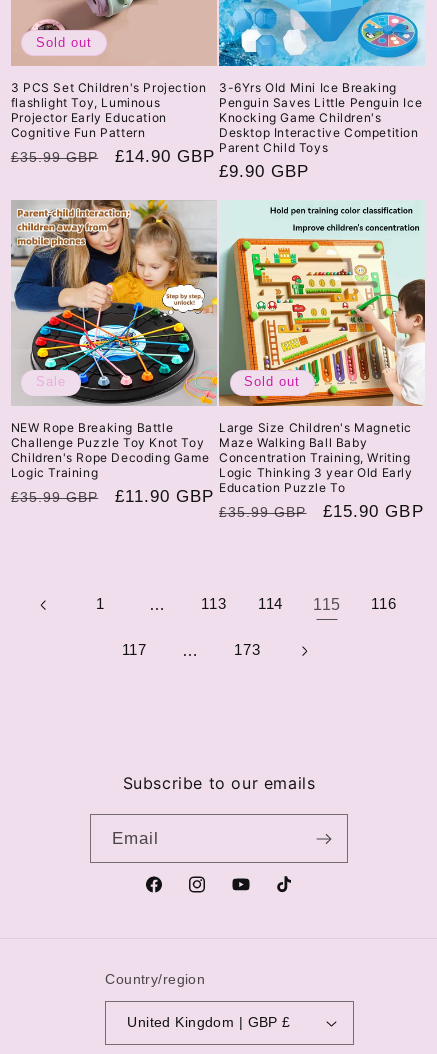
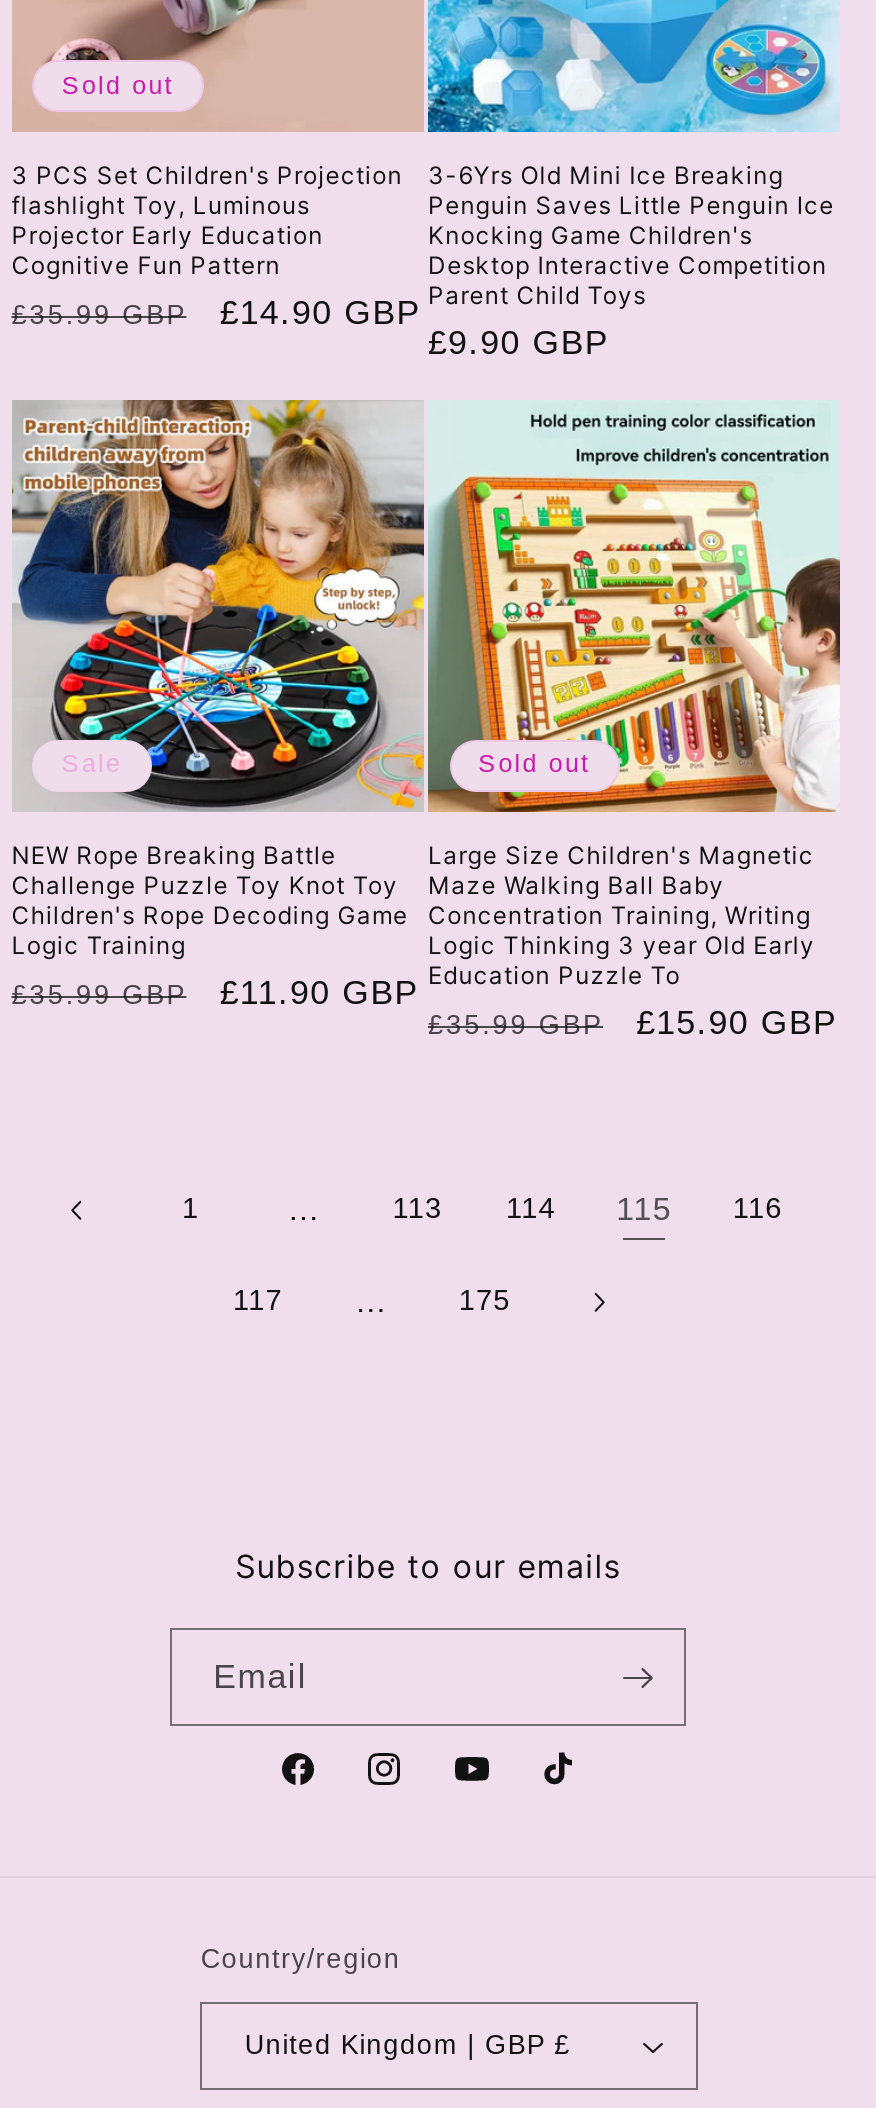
[234,642,260,658] 173 -> [459,1285,511,1317] 175

